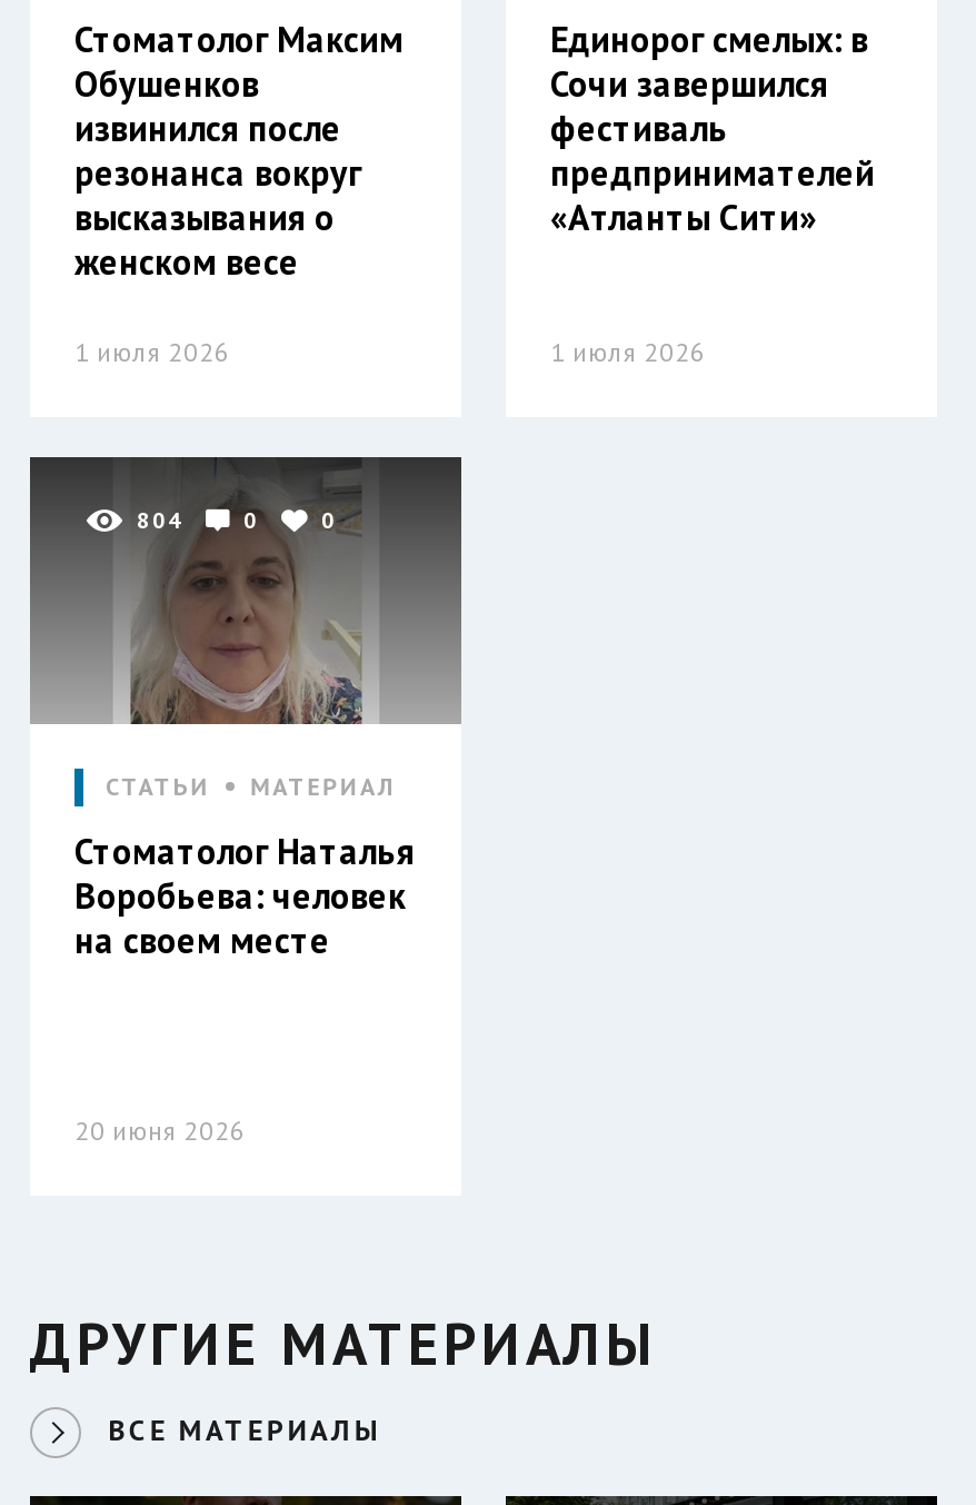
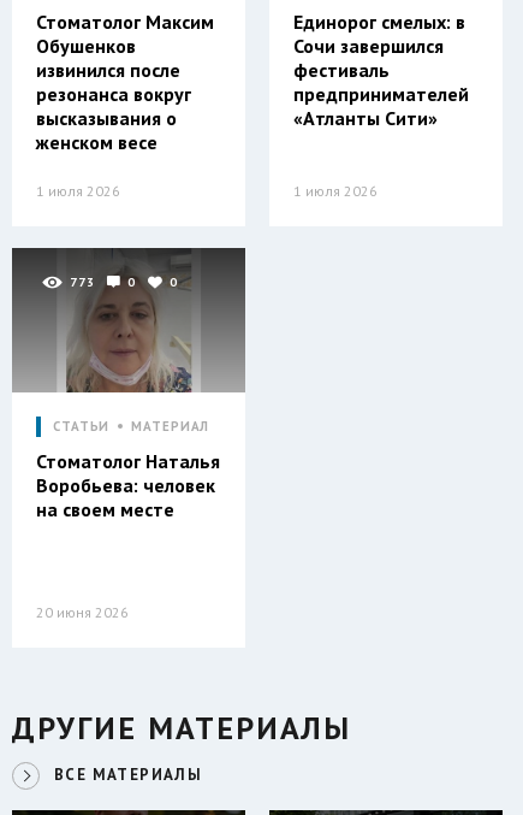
[137,506,183,535] 804 -> [70,274,95,290] 773

